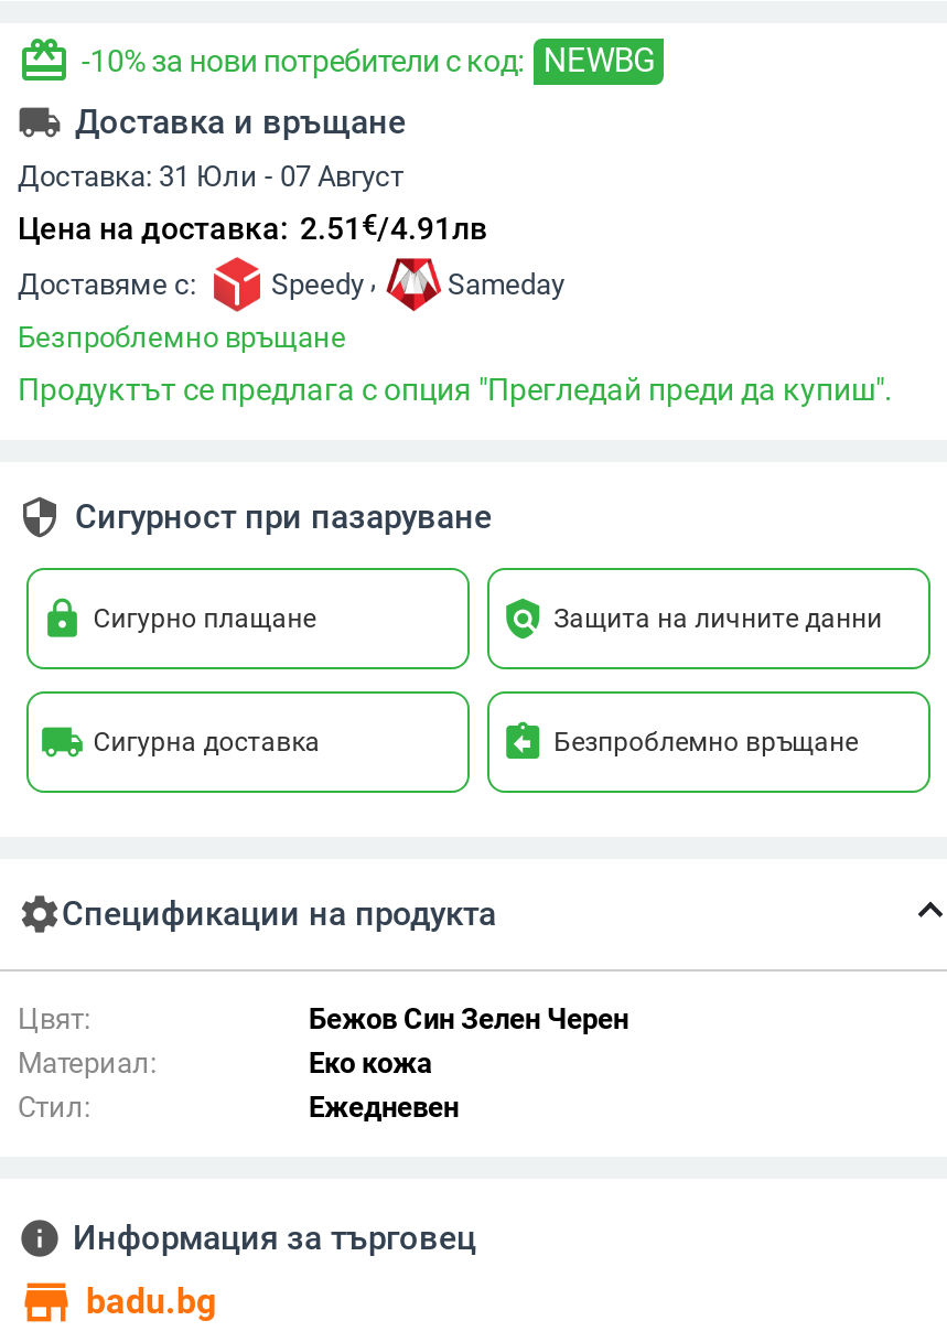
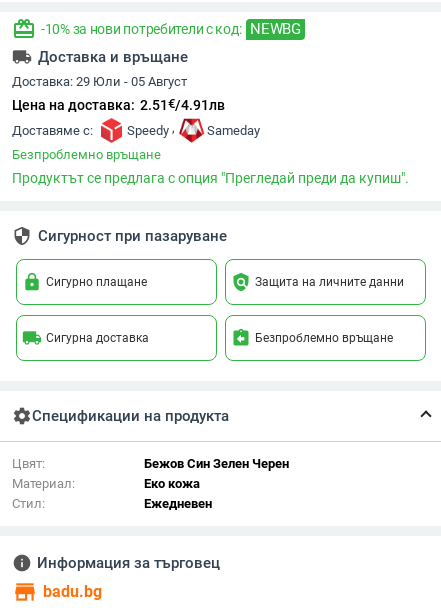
[18,160,403,193] Доставка: 31 Юли - 07 Август -> [12,74,187,89] Доставка: 29 Юли - 05 Август

